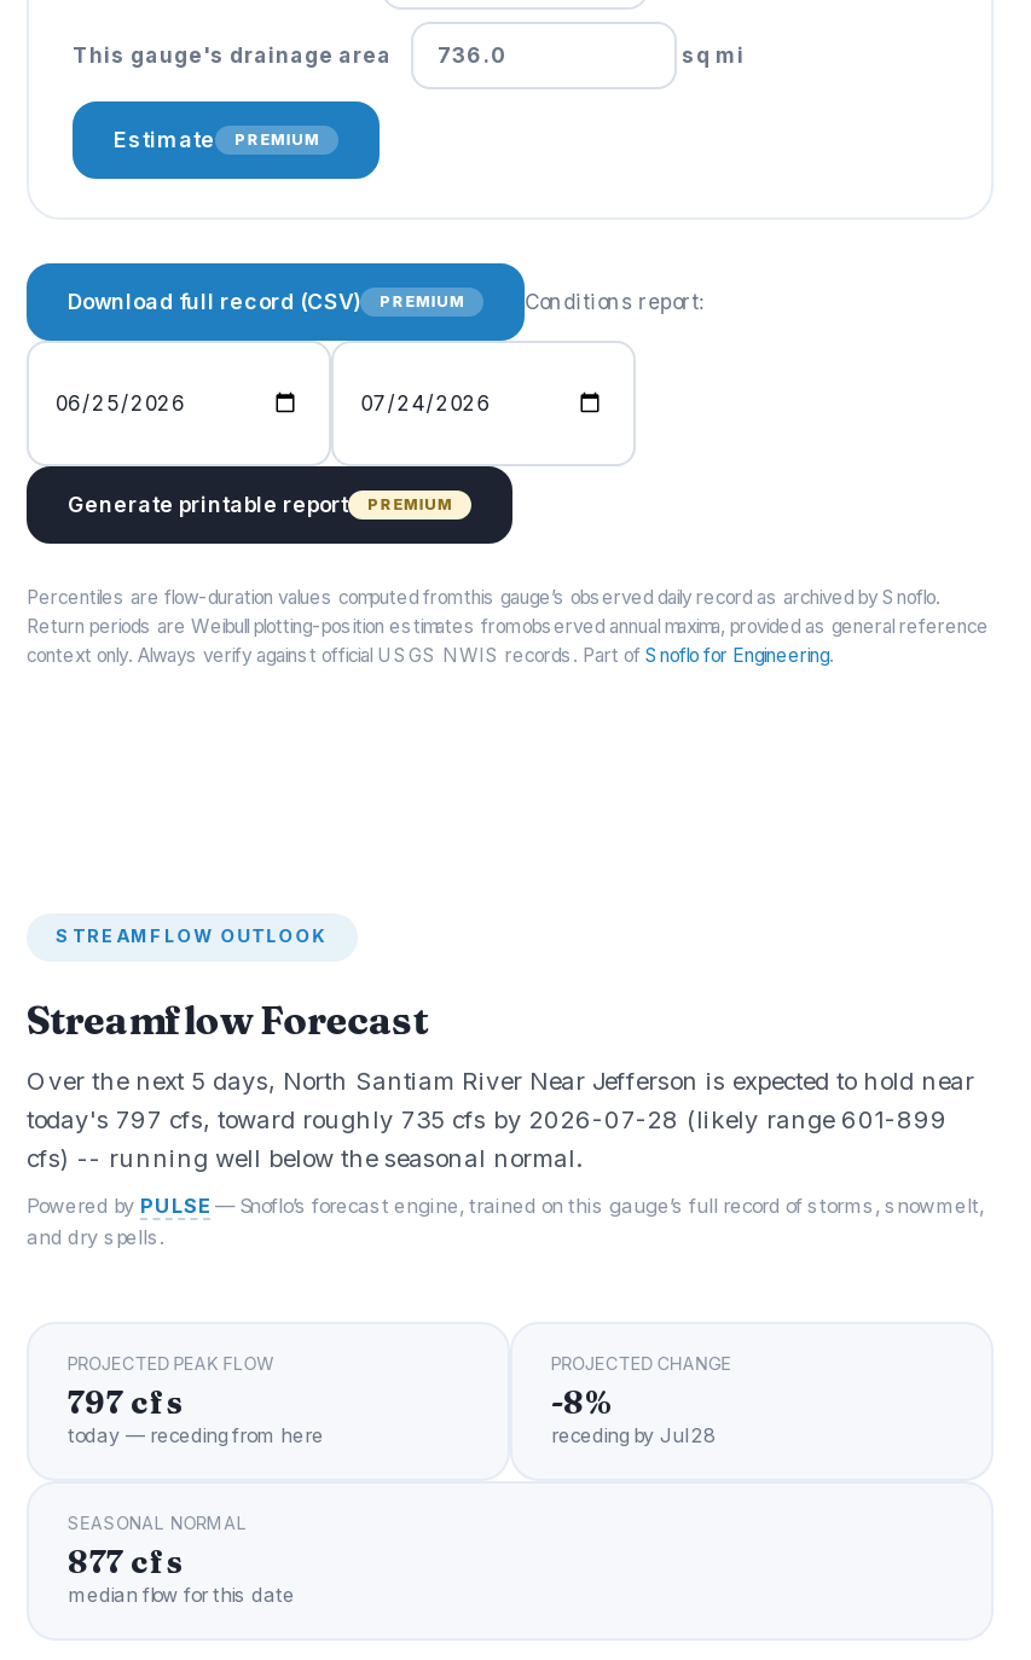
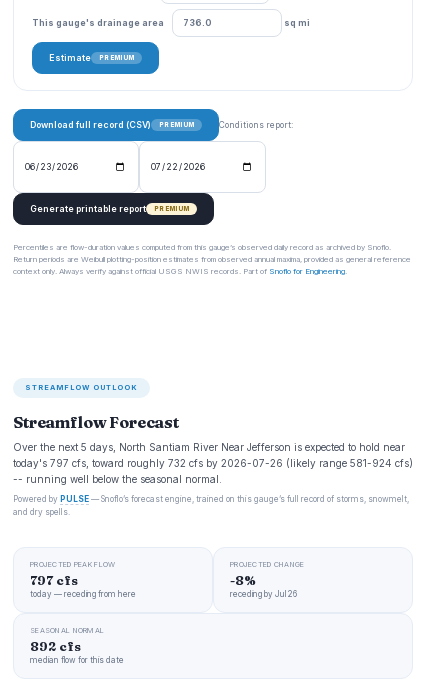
[27,1104,948,1172] today's 797 cfs, toward roughly 735 cfs by 2026-07-28 (likely range 601-899 | cfs) -- running well below the seasonal normal. -> [13,457,413,485] today's 797 cfs, toward roughly 732 cfs by 2026-07-26 (likely range 581-924 cfs) | -- running well below the seasonal normal.
[551,1423,713,1447] receding by Jul 28 -> [230,589,297,599] receding by Jul 26
[68,1542,184,1580] 877 cfs -> [30,638,81,654] 892 cfs

